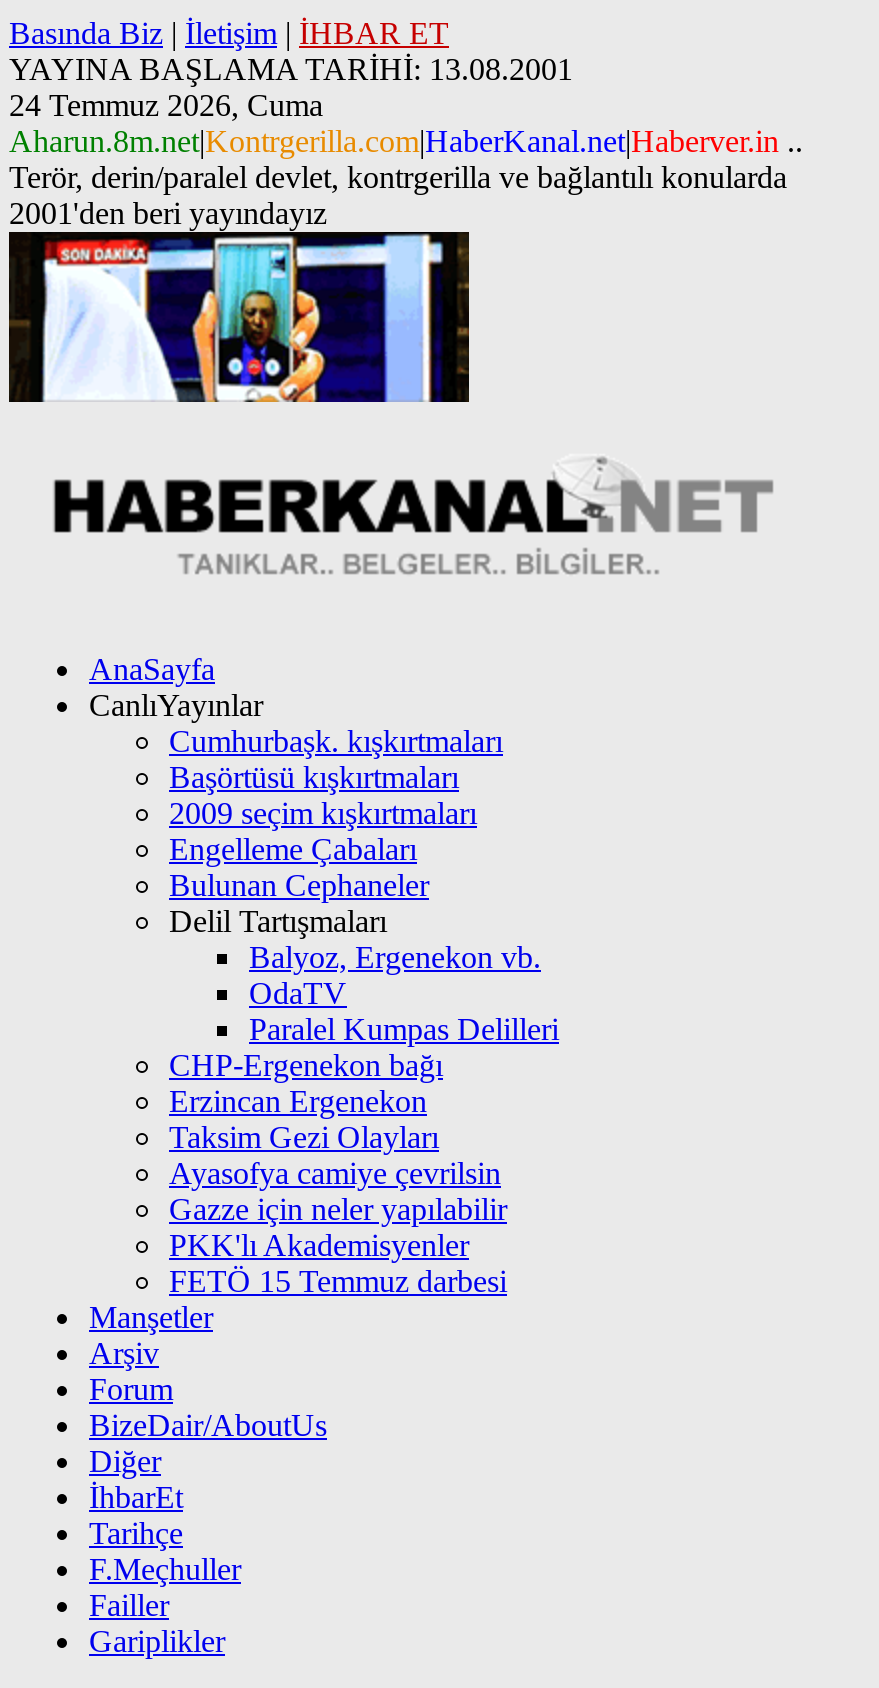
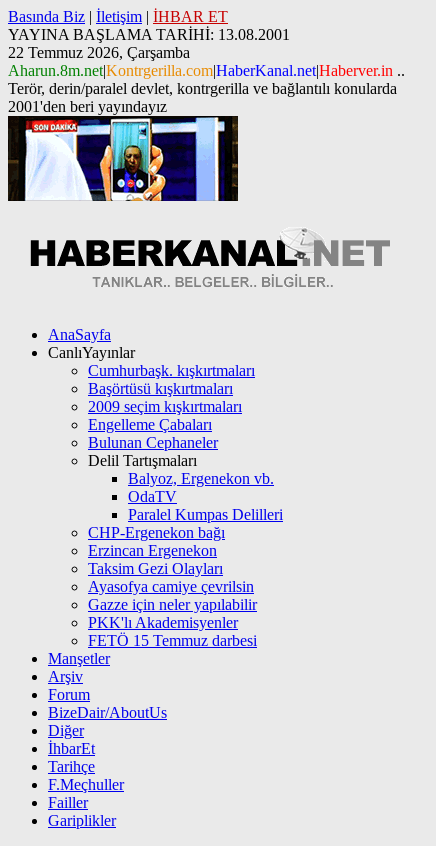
[9,88,323,122] 24 Temmuz 2026, Cuma -> [8,44,190,61] 22 Temmuz 2026, Çarşamba

